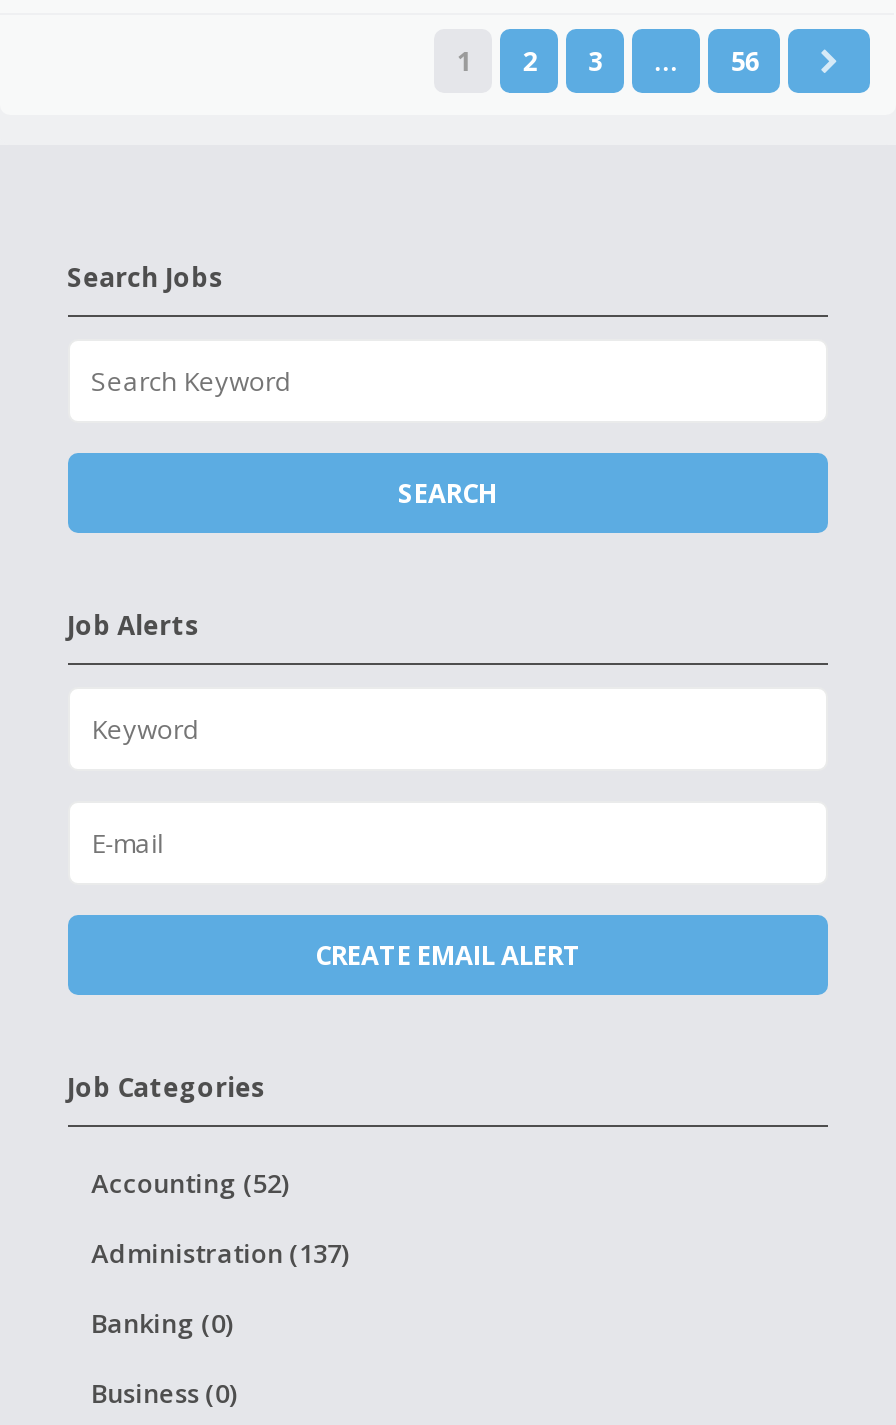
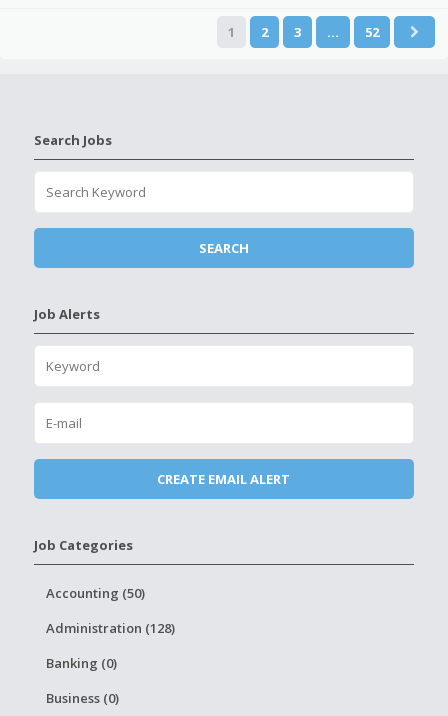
[731,43,759,79] 56 -> [365,23,379,41] 52
[91,1165,289,1201] Accounting (52) -> [46,584,145,602] Accounting (50)
[91,1235,349,1271] Administration (137) -> [46,619,175,637] Administration (128)

